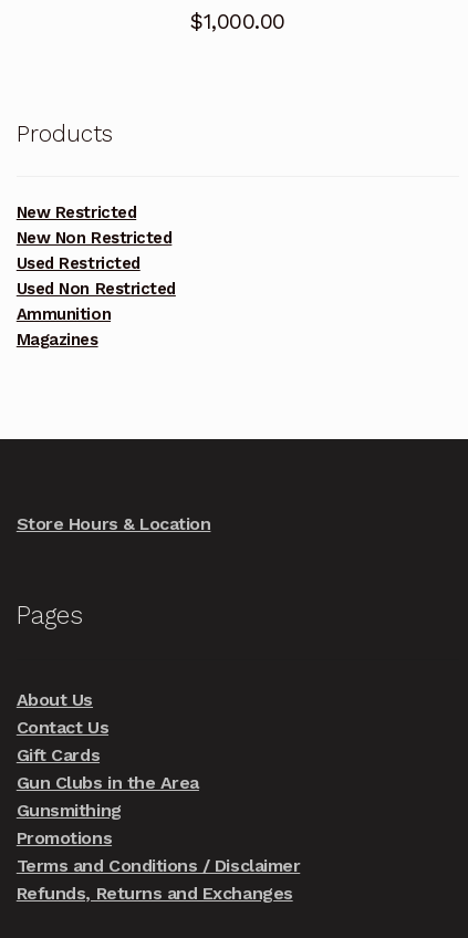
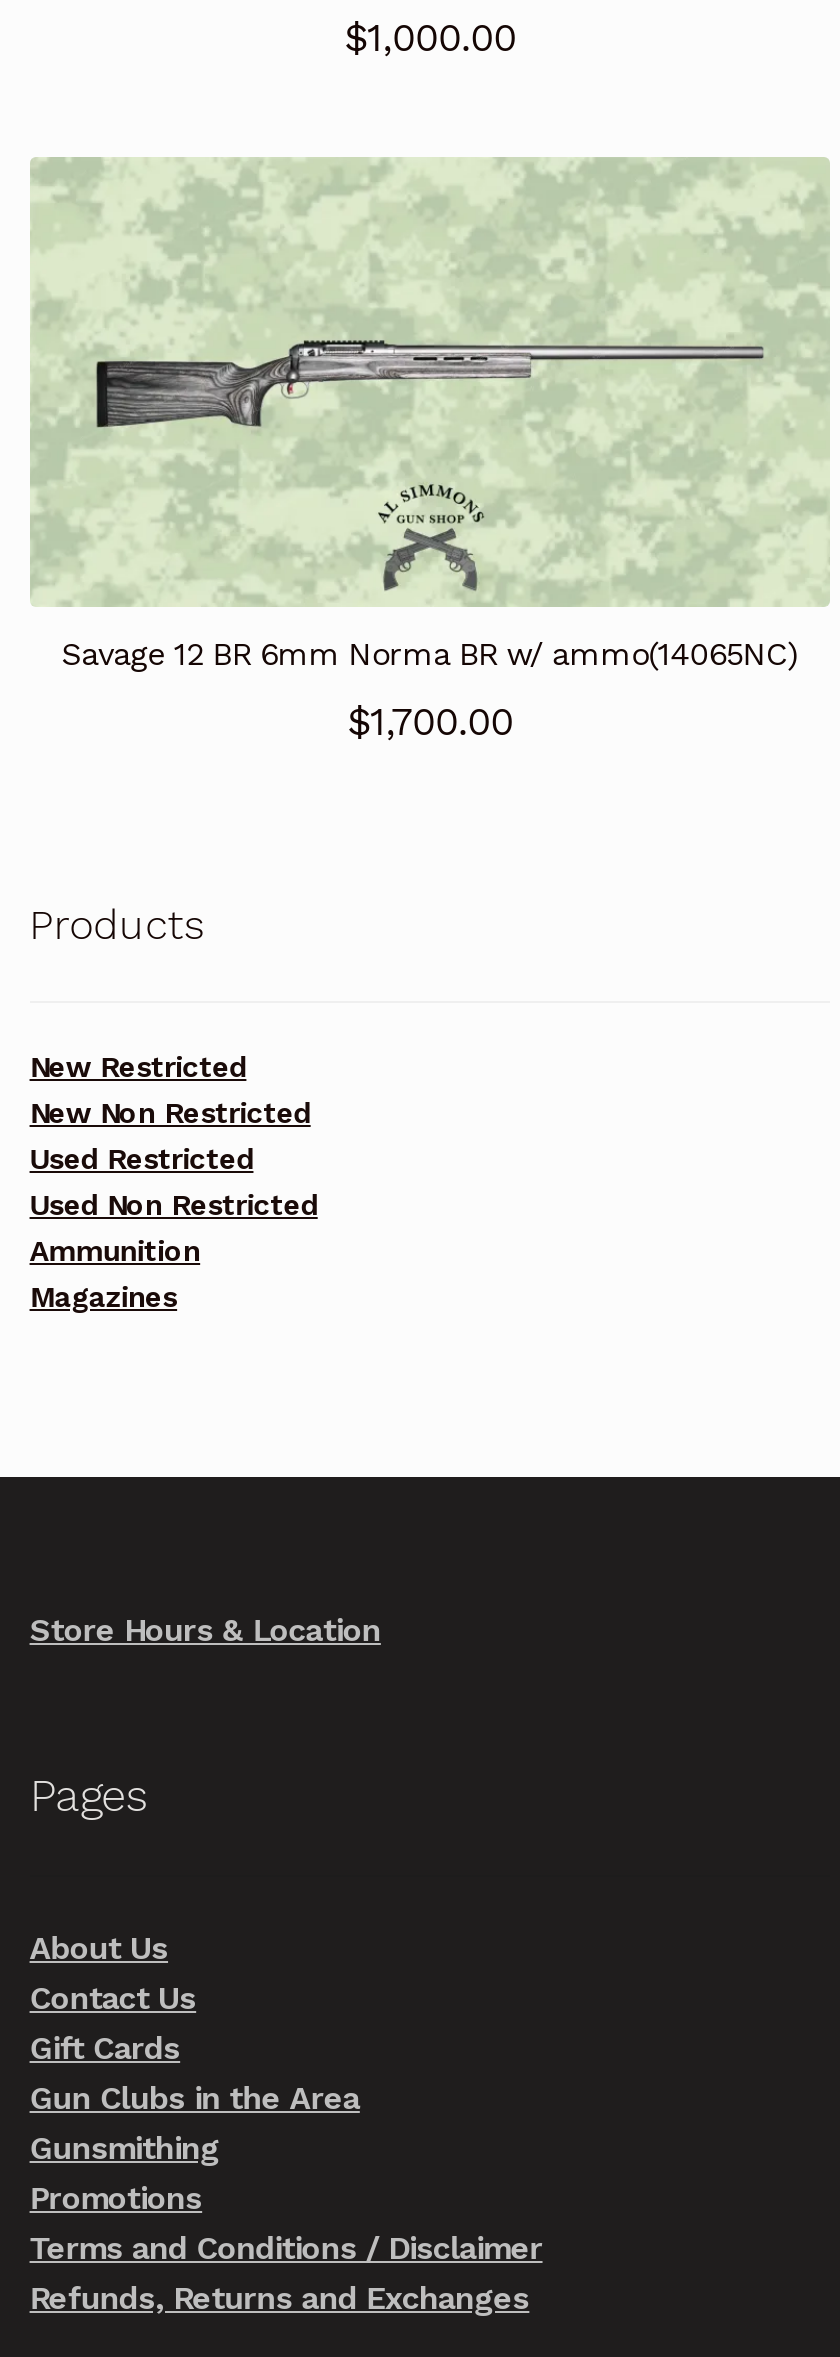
none -> [30,156,830,744] [image] | Savage 12 BR 6mm Norma BR w/ ammo(14065NC) | $1,700.00

